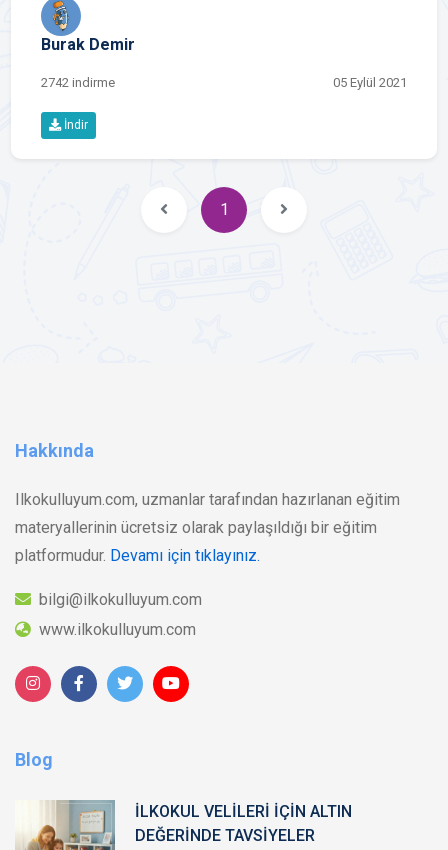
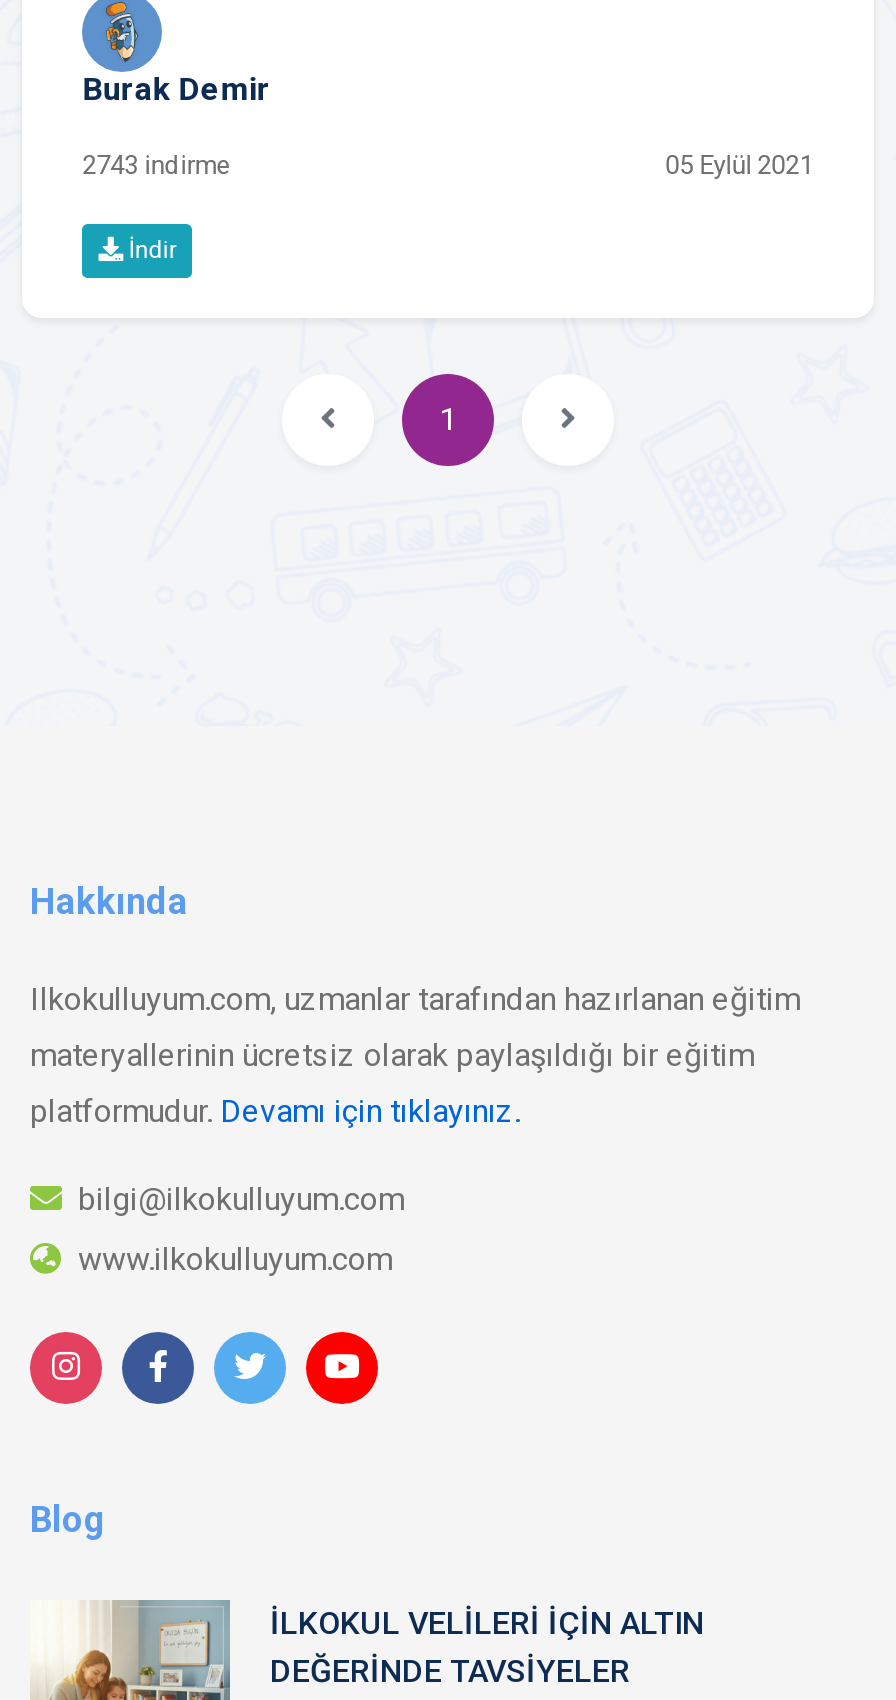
[41,74,115,89] 2742 indirme -> [82,149,230,179] 2743 indirme

